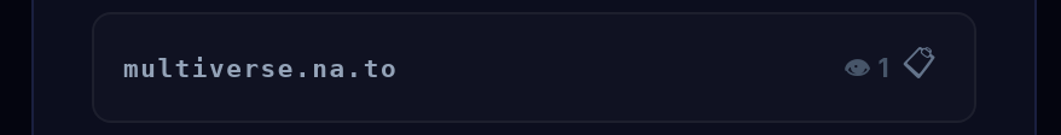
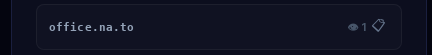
[123,52,398,83] multiverse.na.to -> [49,20,134,33] office.na.to

